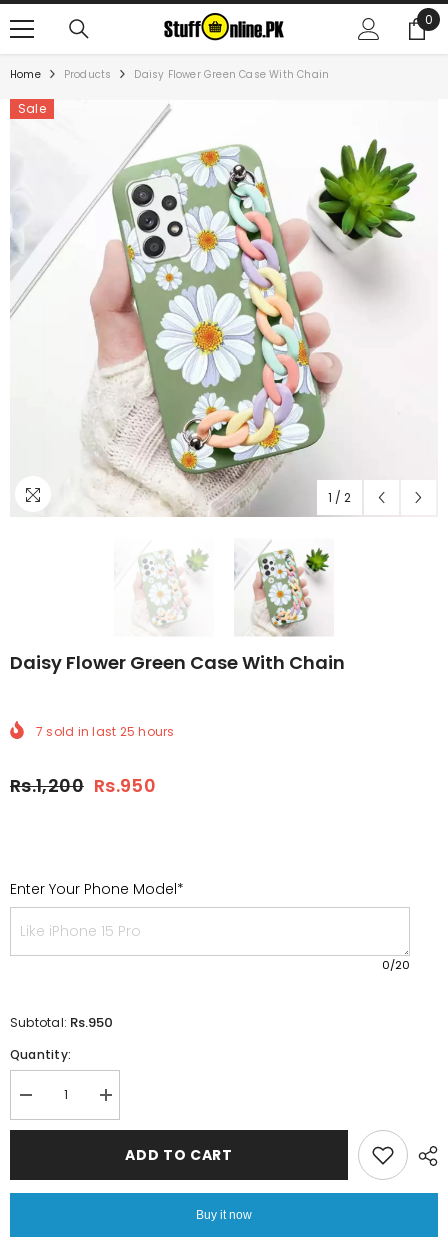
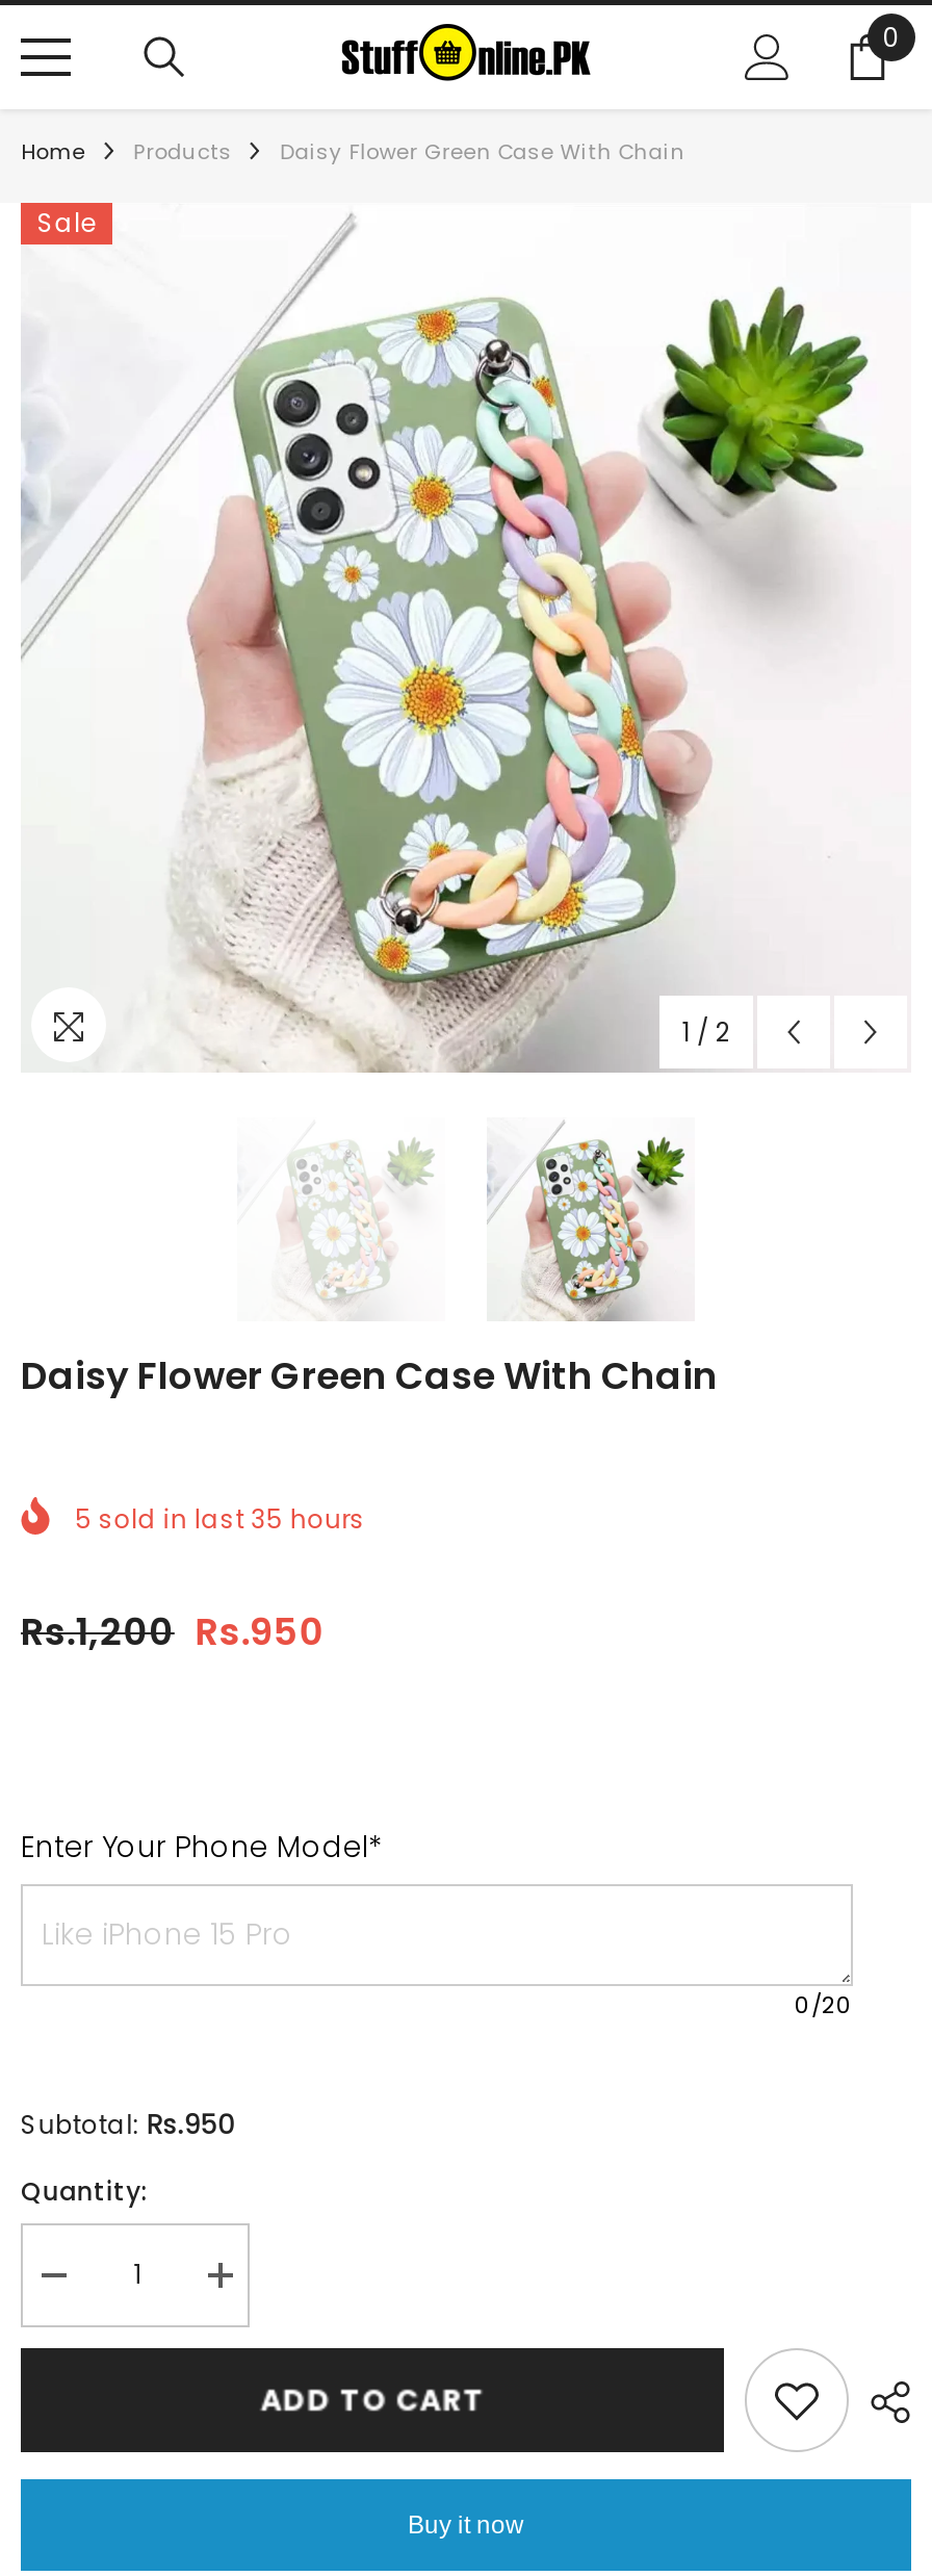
[36,723,175,740] 7 sold in last 25 hours -> [75,1500,365,1536] 5 sold in last 35 hours

